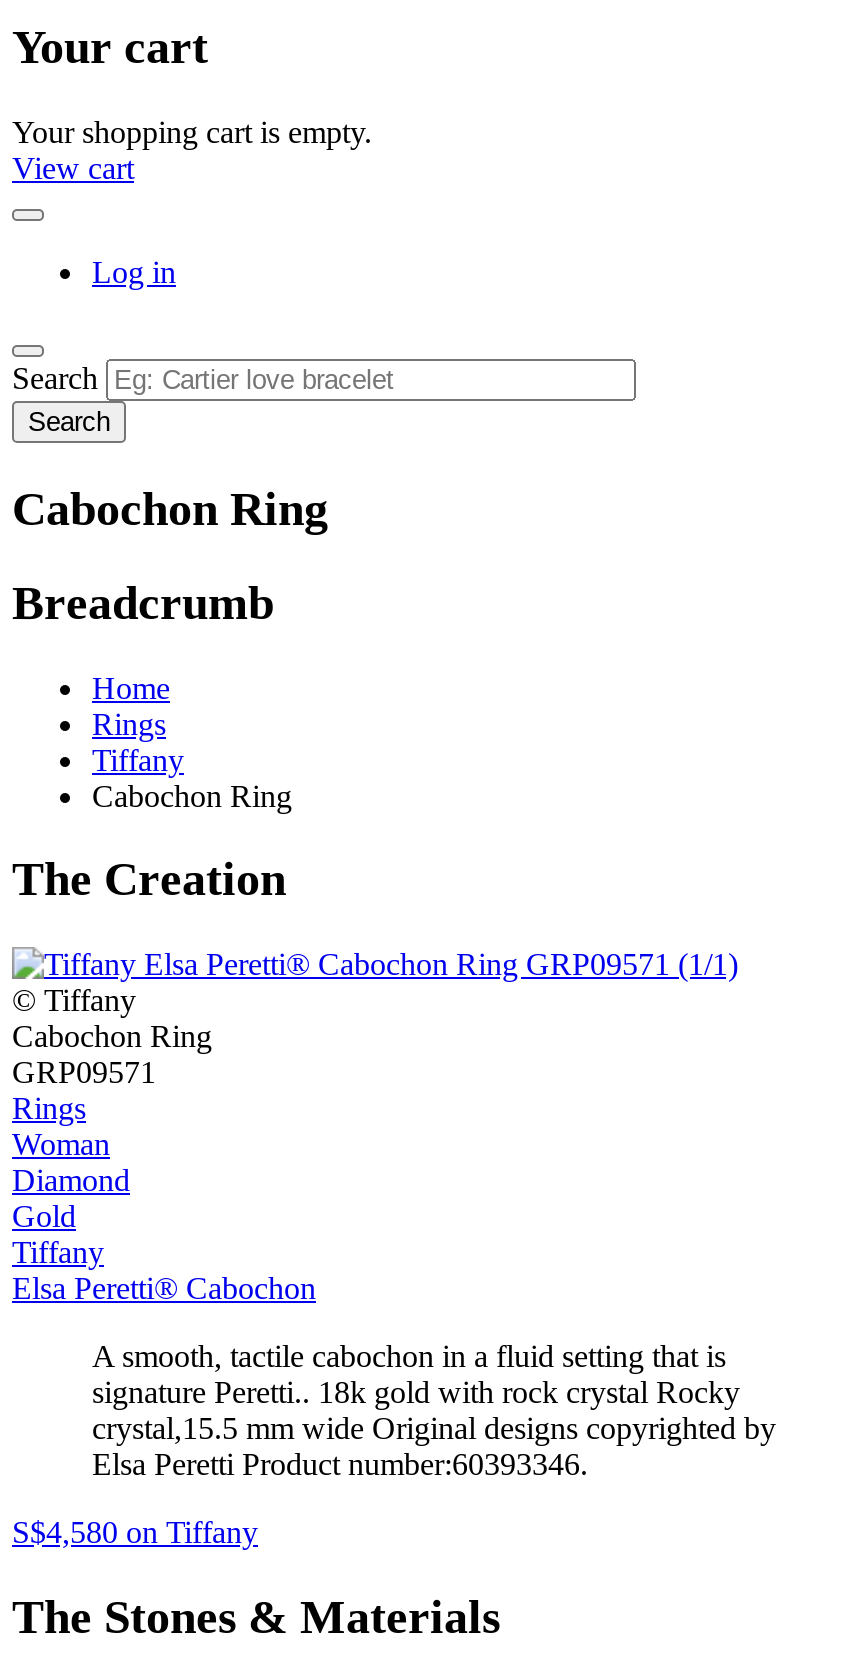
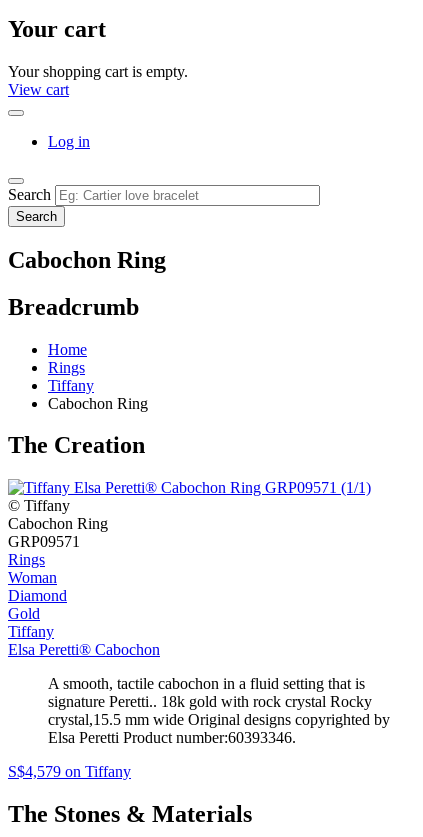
[12,1516,258,1550] S$4,580 on Tiffany -> [8,763,131,780] S$4,579 on Tiffany

